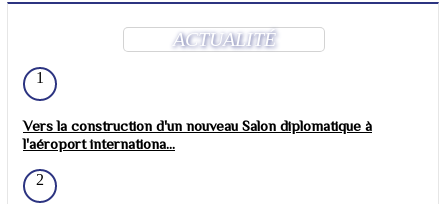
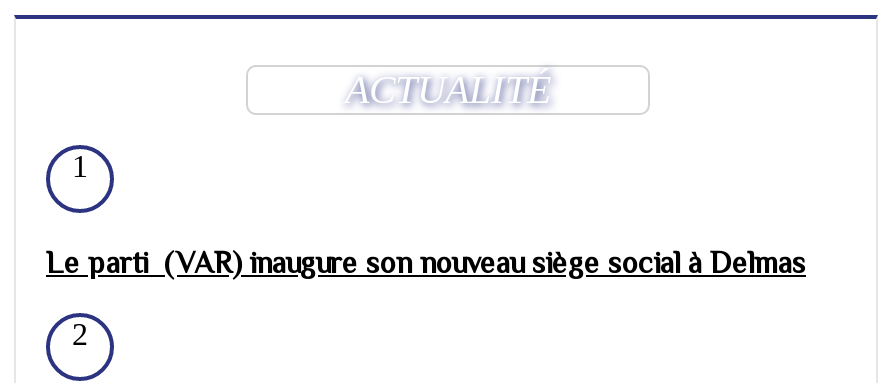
[23,117,372,152] Vers la construction d'un nouveau Salon diplomatique à | l'aéroport internationa... -> [46,245,806,279] Le parti (VAR) inaugure son nouveau siège social à Delmas

